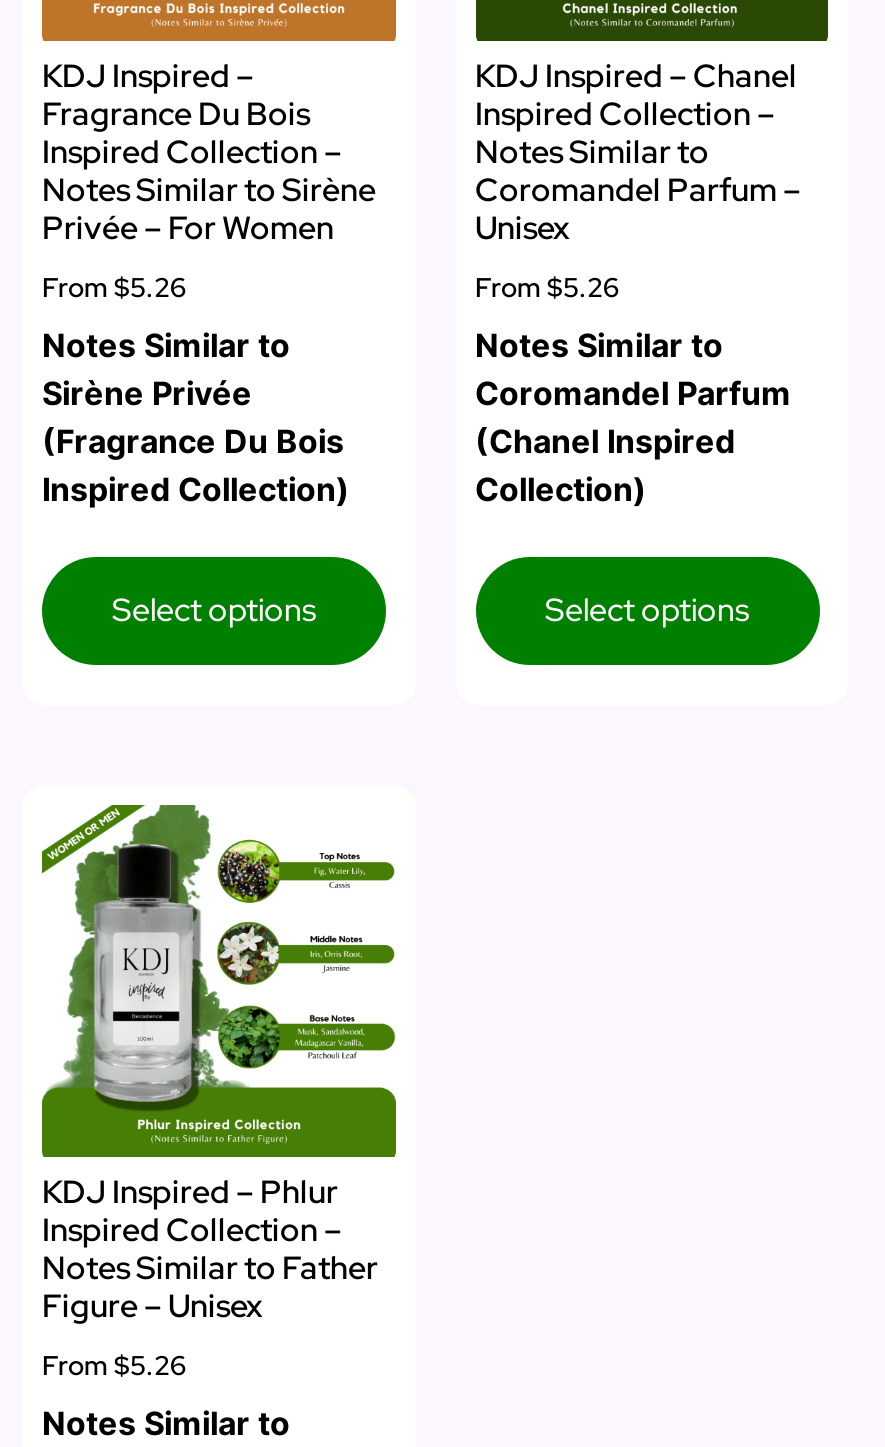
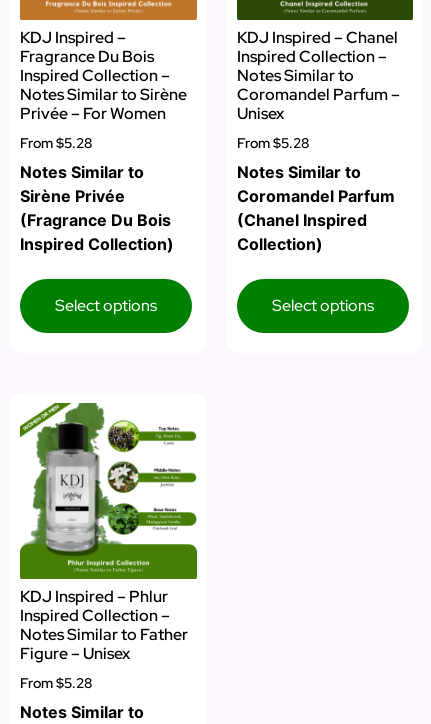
[42,268,186,304] From $5.26 -> [20,134,92,152] From $5.28
[475,268,619,304] From $5.26 -> [236,134,308,152] From $5.28
[42,1347,186,1383] From $5.26 -> [20,674,92,692] From $5.28

